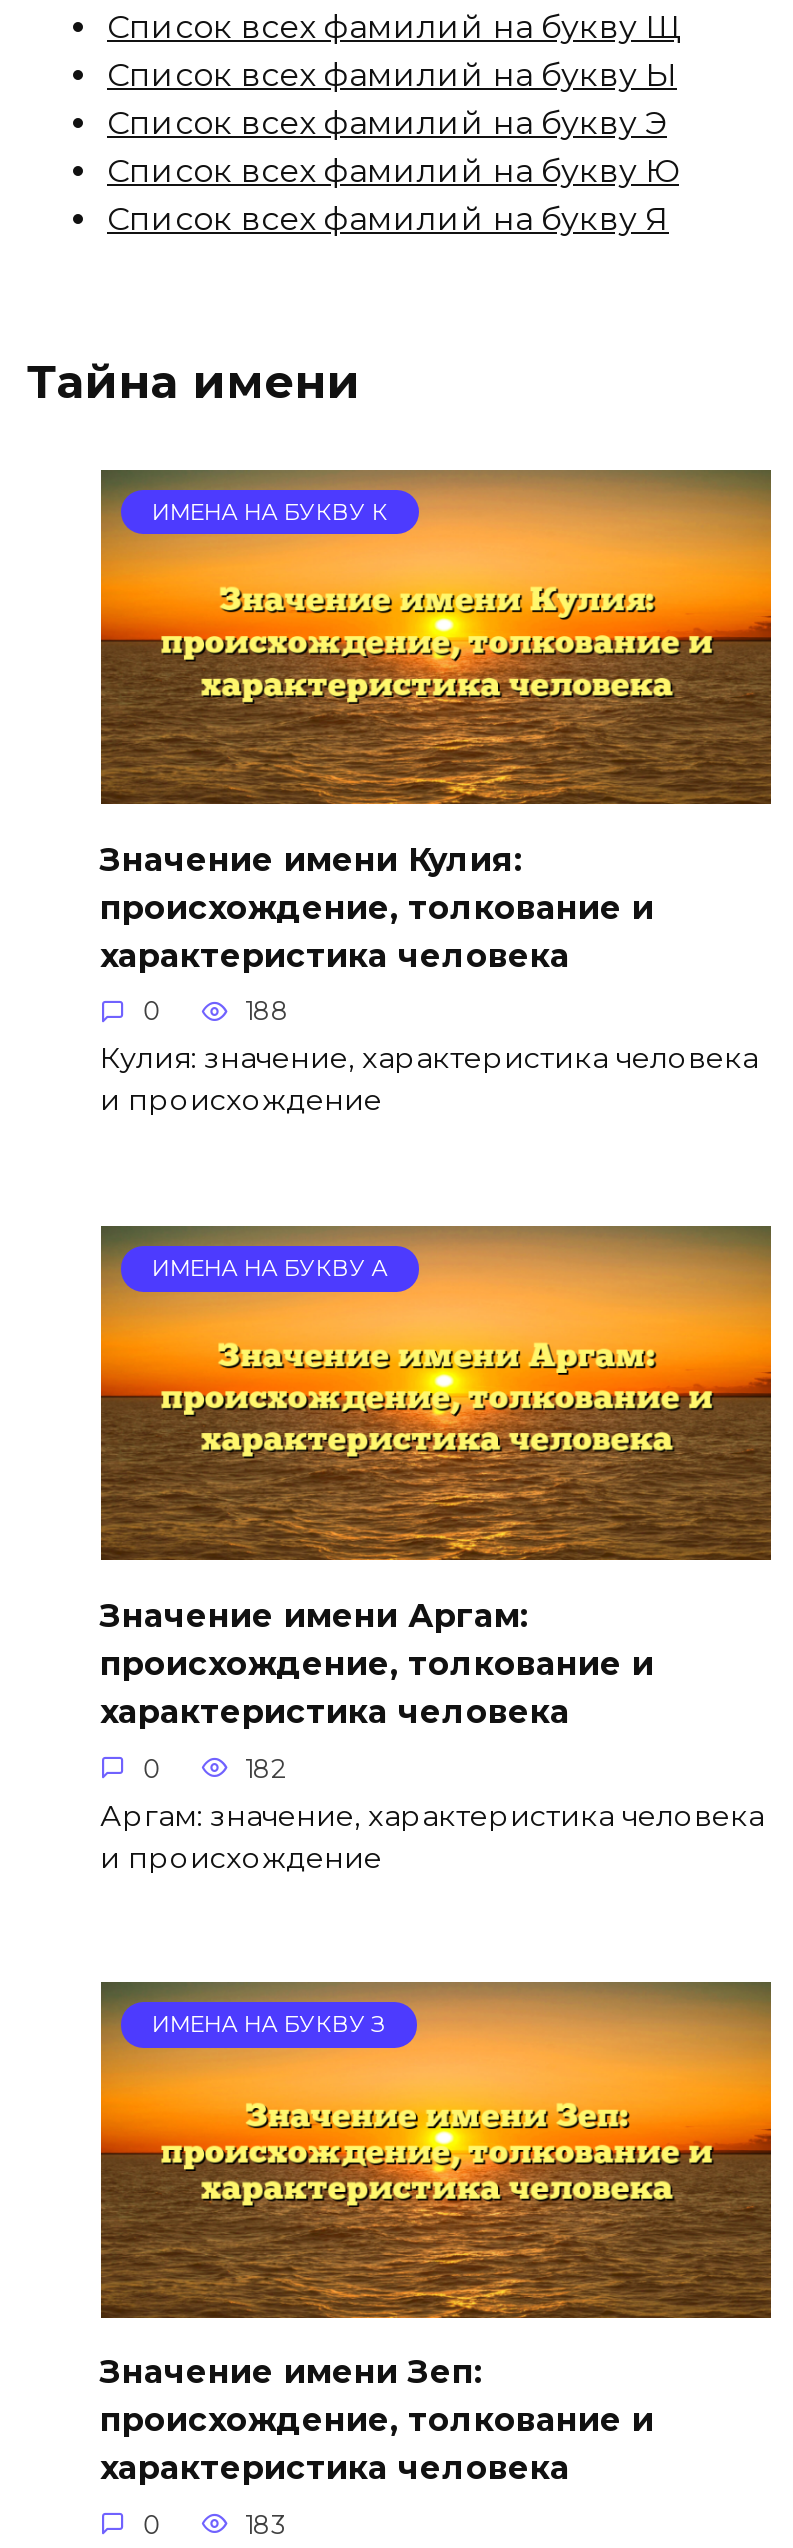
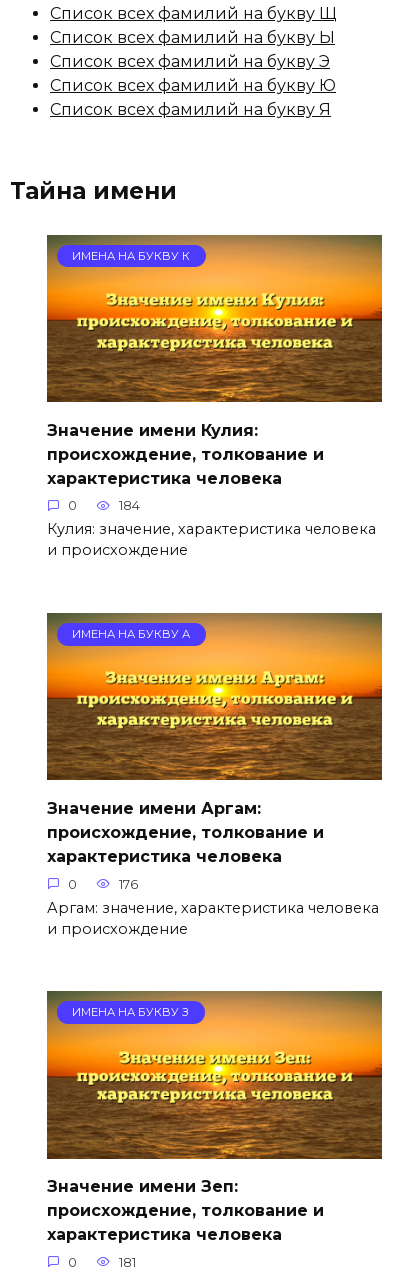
[245,997,289,1027] 188 -> [119,498,140,513] 184
[245,1753,285,1783] 182 -> [119,877,138,892] 176
[245,2510,287,2540] 183 -> [119,1255,136,1270] 181

